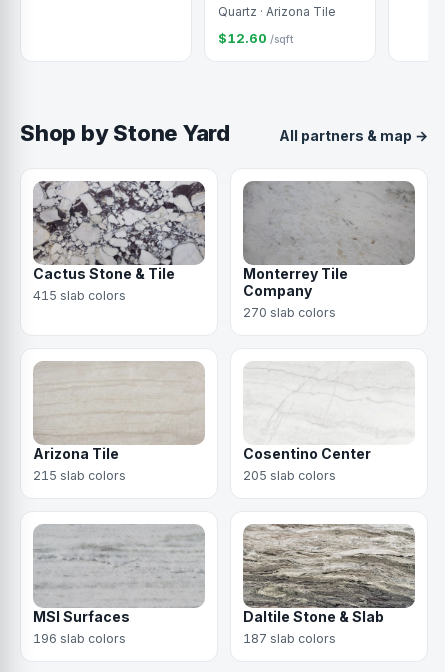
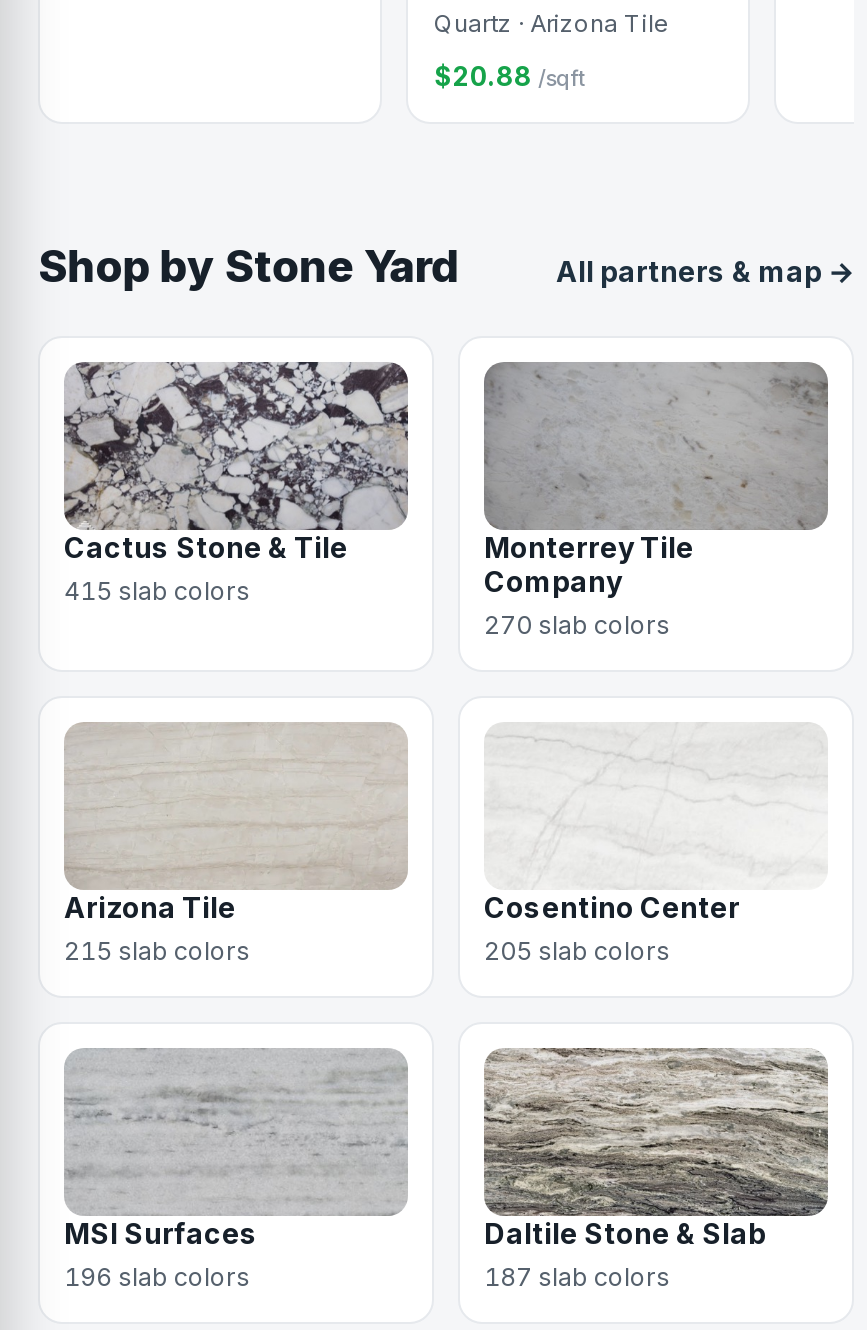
[218,29,294,45] $12.60 /sqft -> [434,59,586,91] $20.88 /sqft

